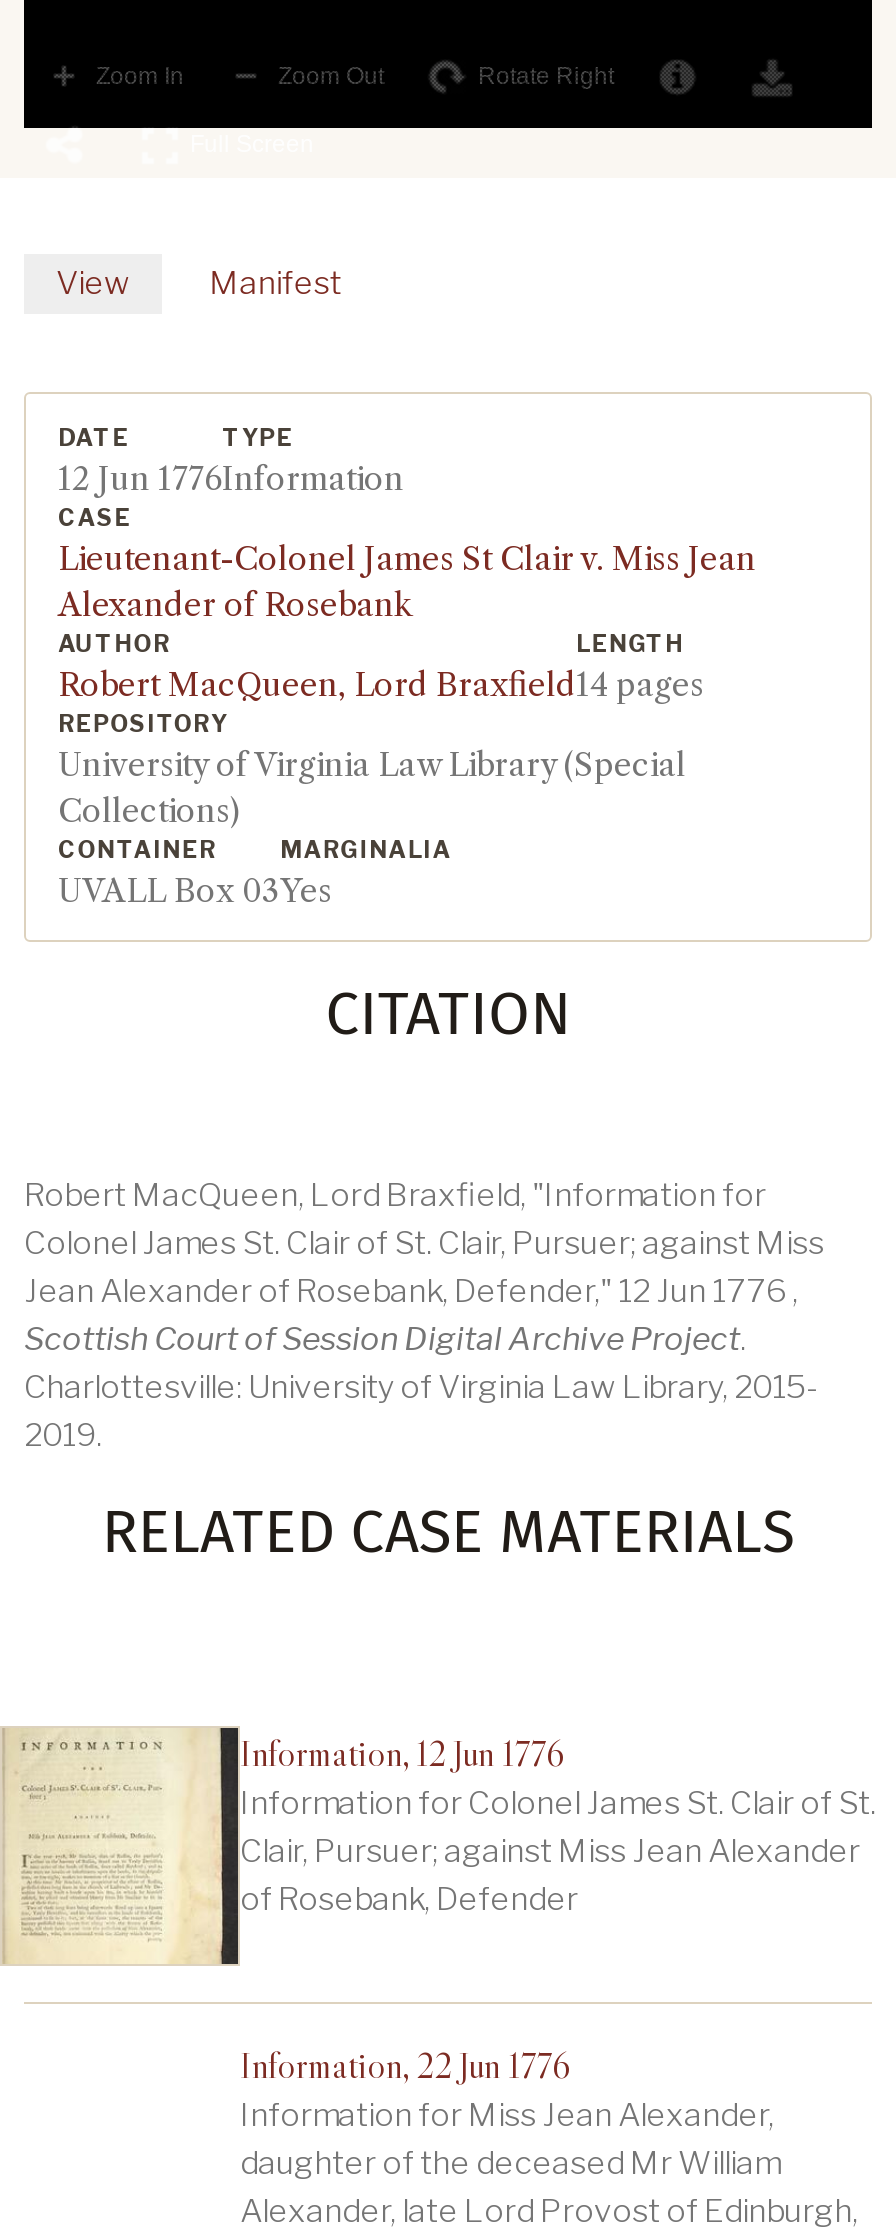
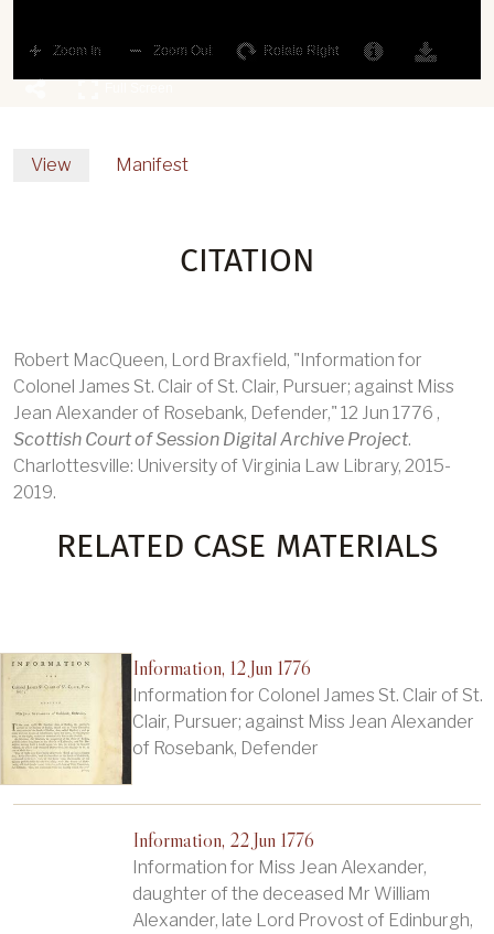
[58,424,222,498] DATE | 12 Jun 1776 -> none
[58,424,756,704] TYPE | Information | CASE | Lieutenant-Colonel James St Clair v. Miss Jean | Alexander of Rosebank | AUTHOR | Robert MacQueen, Lord Braxfield -> none
[58,630,704,910] LENGTH | 14 pages | REPOSITORY | University of Virginia Law Library (Special | Collections) | CONTAINER | UVALL Box 03 -> none
[280,836,452,910] MARGINALIA | Yes -> none

